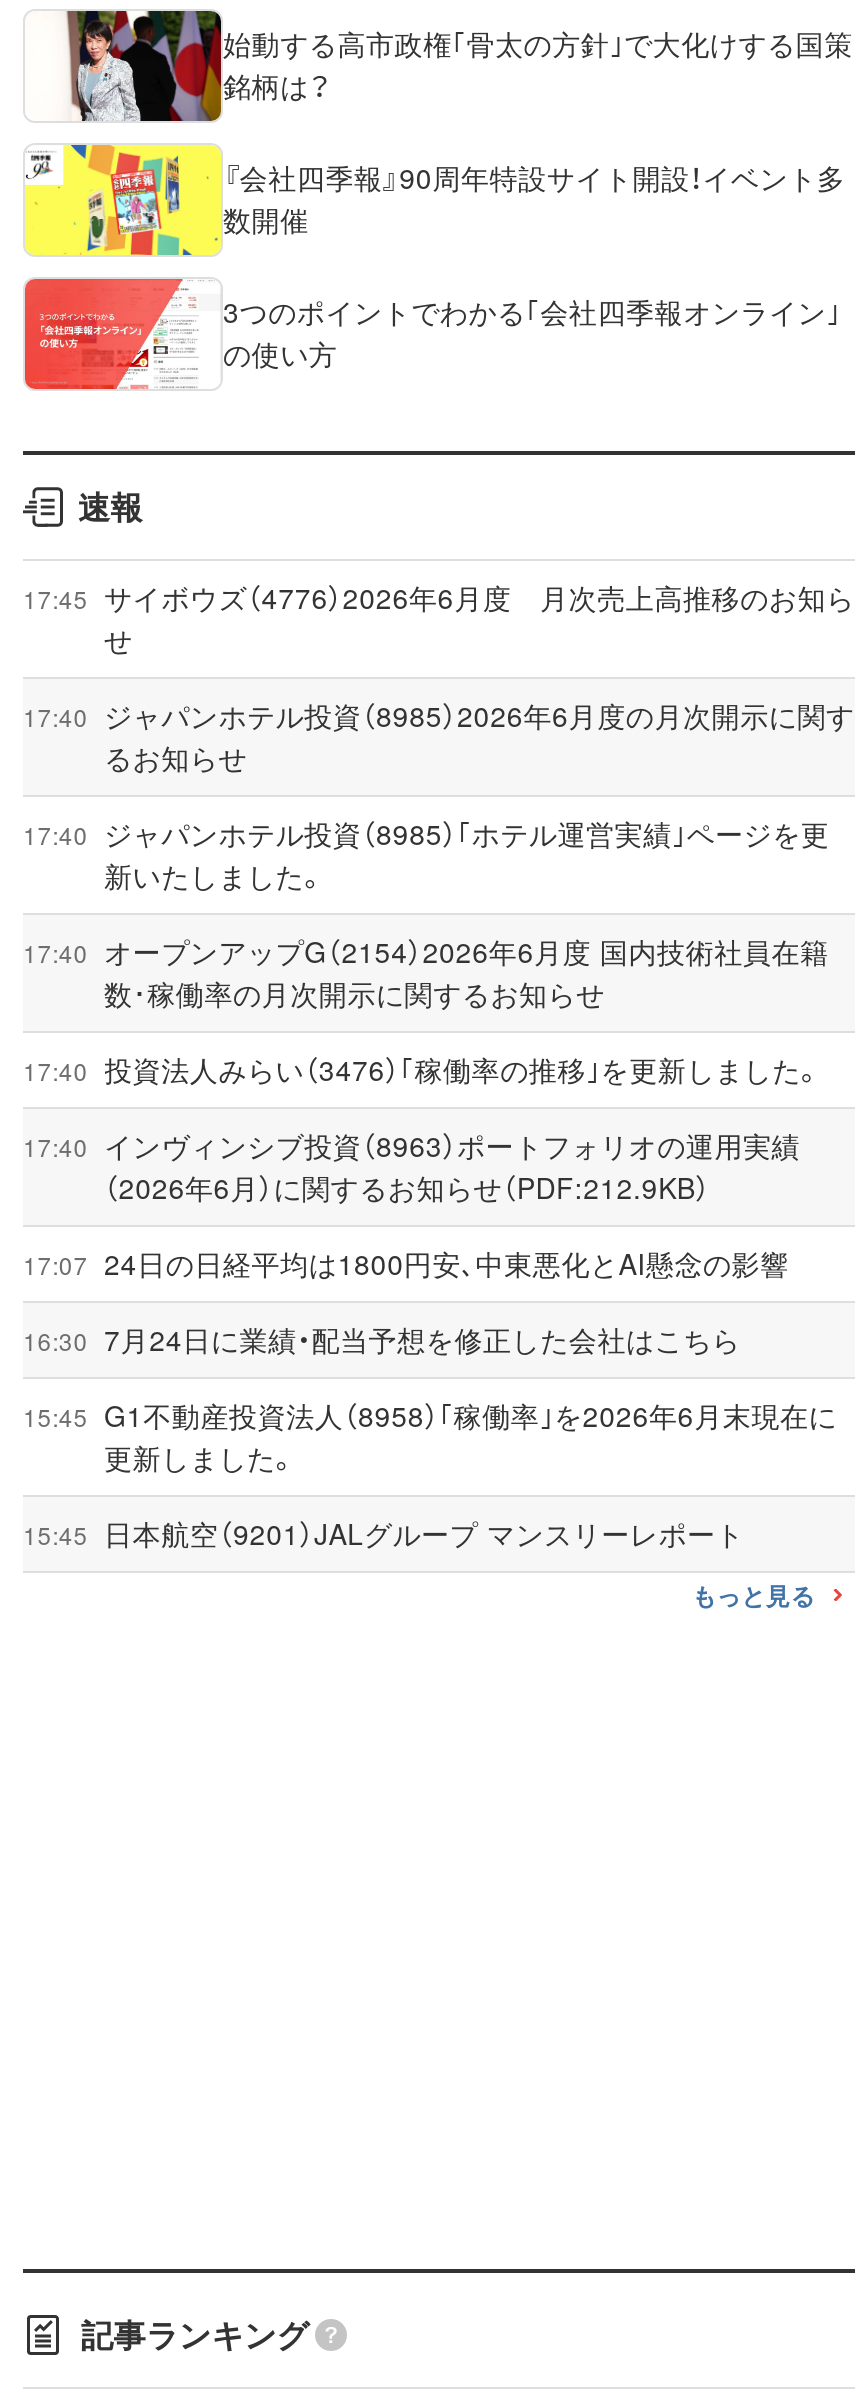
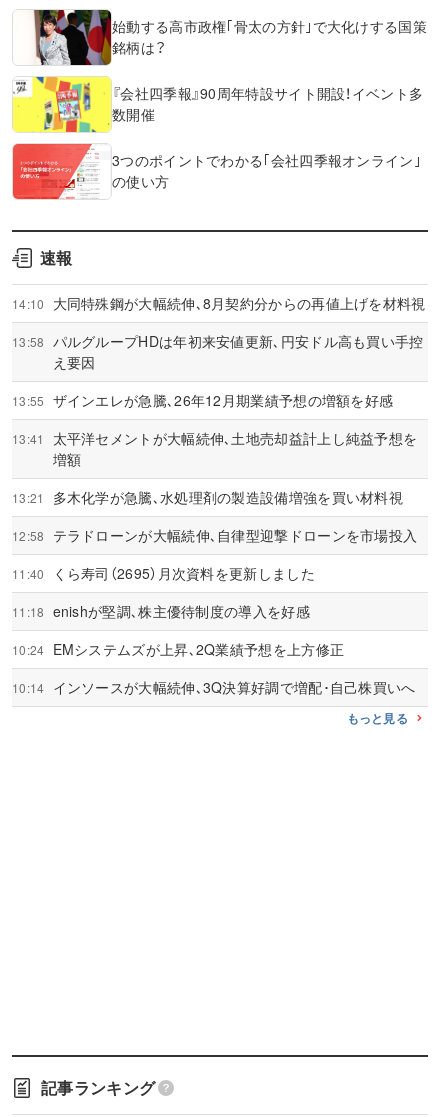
[23,577,855,659] 17:45 サイボウズ（4776）2026年6月度 月次売上高推移のお知ら | せ -> [12,293,426,313] 14:10 大同特殊鋼が大幅続伸､8月契約分からの再値上げを材料視
[23,695,855,777] 17:40 ジャパンホテル投資（8985）2026年6月度の月次開示に関す | るお知らせ -> [12,331,424,372] 13:58 パルグループHDは年初来安値更新､円安ドル高も買い手控 | え要因
[23,813,829,895] 17:40 ジャパンホテル投資（8985）｢ホテル運営実績｣ページを更 | 新いたしました。 -> [12,390,393,410] 13:55 ザインエレが急騰､26年12月期業績予想の増額を好感
[23,931,829,1013] 17:40 オープンアップG（2154）2026年6月度 国内技術社員在籍 | 数･稼働率の月次開示に関するお知らせ -> [12,428,417,469] 13:41 太平洋セメントが大幅続伸､土地売却益計上し純益予想を | 増額
[23,1049,823,1089] 17:40 投資法人みらい（3476）｢稼働率の推移｣を更新しました。 -> [12,487,403,507] 13:21 多木化学が急騰､水処理剤の製造設備増強を買い材料視
[23,1125,800,1207] 17:40 インヴィンシブ投資（8963）ポートフォリオの運用実績 | （2026年6月）に関するお知らせ（PDF:212.9KB） -> [12,525,417,545] 12:58 テラドローンが大幅続伸､自律型迎撃ドローンを市場投入
[23,1243,789,1283] 17:07 24日の日経平均は1800円安､中東悪化とAI懸念の影響 -> [12,563,315,583] 11:40 くら寿司（2695）月次資料を更新しました
[23,1319,740,1359] 16:30 7月24日に業績・配当予想を修正した会社はこちら -> [12,601,310,621] 11:18 enishが堅調､株主優待制度の導入を好感
[23,1395,837,1477] 15:45 G1不動産投資法人（8958）｢稼働率｣を2026年6月末現在に | 更新しました。 -> [12,639,344,659] 10:24 EMシステムズが上昇､2Q業績予想を上方修正
[23,1513,744,1553] 15:45 日本航空（9201）JALグループ マンスリーレポート -> [12,677,416,697] 10:14 インソースが大幅続伸､3Q決算好調で増配･自己株買いへ

